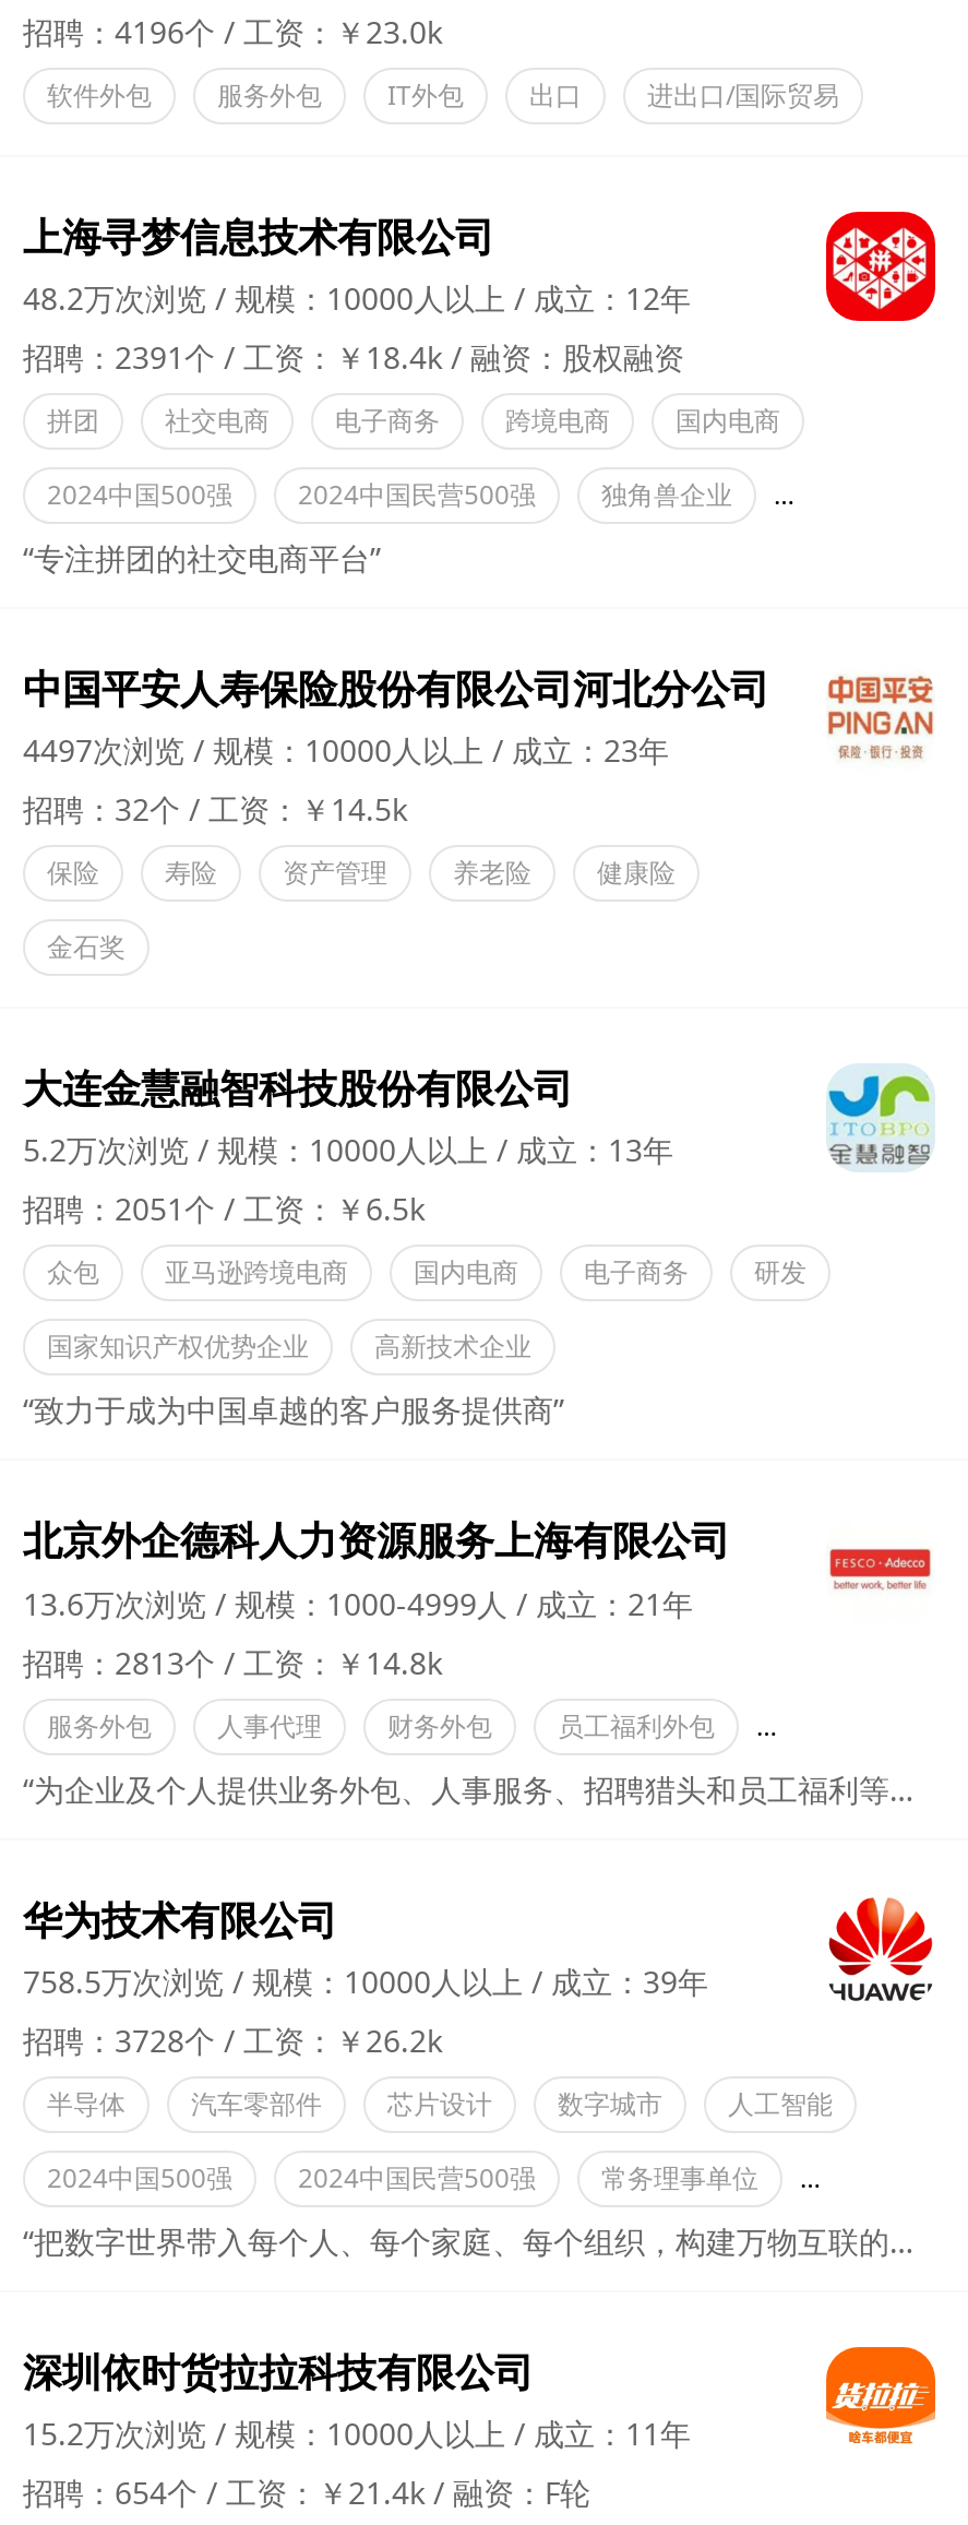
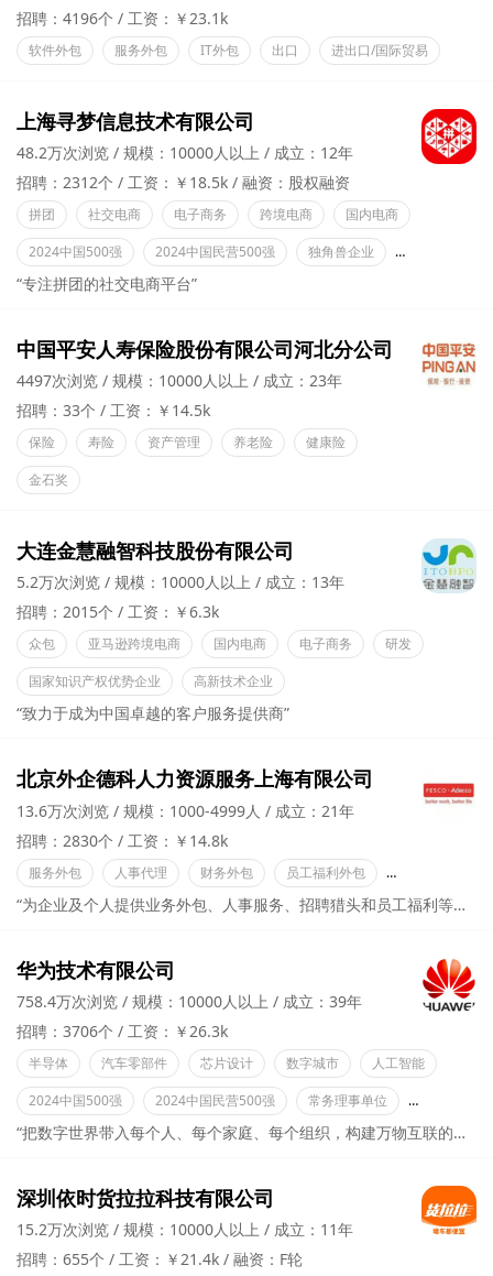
[23,10,442,51] 招聘：4196个 工资：￥23.0k -> [17,7,228,28] 招聘：4196个 工资：￥23.1k
[23,336,215,377] 招聘：2391个 -> [17,172,113,192] 招聘：2312个
[243,336,442,377] 工资：￥18.4k -> [128,172,228,192] 工资：￥18.5k
[23,788,407,830] 招聘：32个 工资：￥14.5k -> [17,400,210,421] 招聘：33个 工资：￥14.5k
[23,1188,215,1230] 招聘：2051个 -> [17,601,113,622] 招聘：2015个
[243,1188,425,1230] 工资：￥6.5k -> [128,601,219,622] 工资：￥6.3k
[23,1641,442,1682] 招聘：2813个 工资：￥14.8k -> [17,830,228,850] 招聘：2830个 工资：￥14.8k
[23,1960,708,2002] 758.5万次浏览 规模：10000人以上 成立：39年 -> [17,991,362,1012] 758.4万次浏览 规模：10000人以上 成立：39年
[23,2019,215,2061] 招聘：3728个 -> [17,1020,113,1041] 招聘：3706个
[243,2019,442,2061] 工资：￥26.2k -> [128,1020,228,1041] 工资：￥26.3k
[23,2472,590,2513] 招聘：654个 工资：￥21.4k 融资：F轮 -> [17,1248,303,1269] 招聘：655个 工资：￥21.4k 融资：F轮

